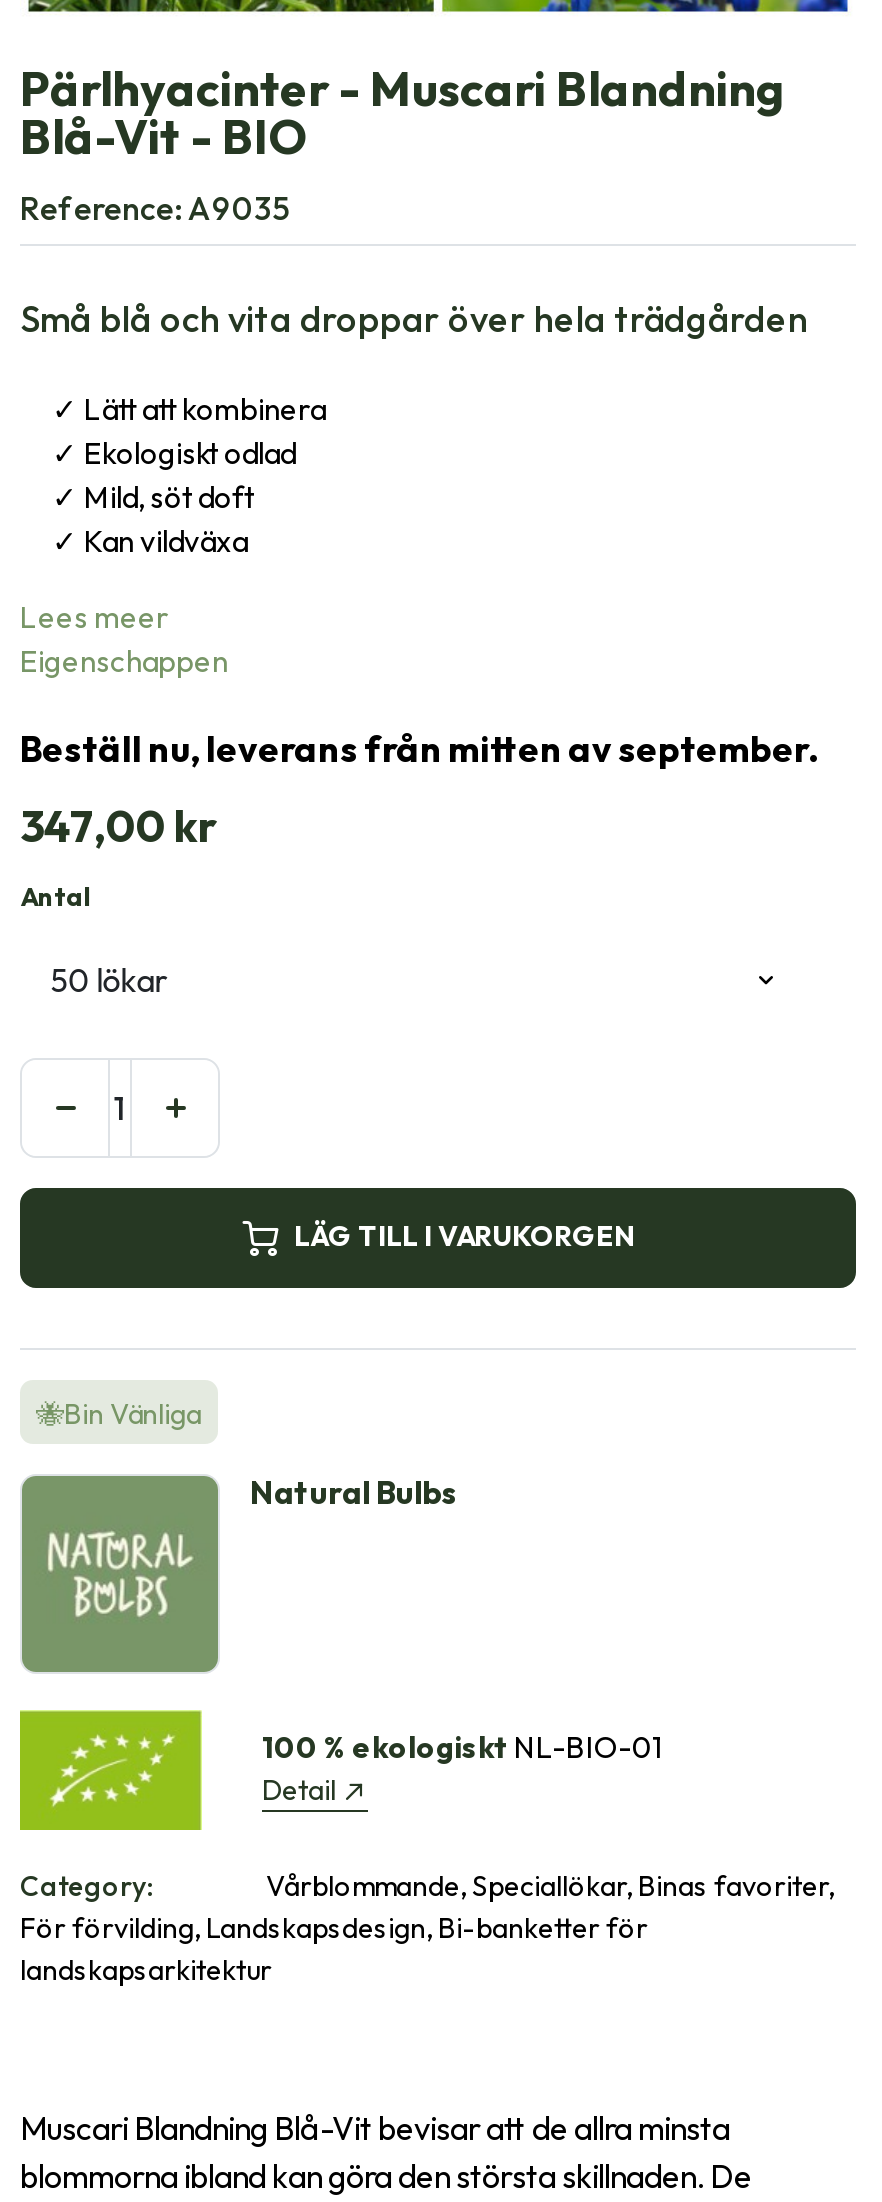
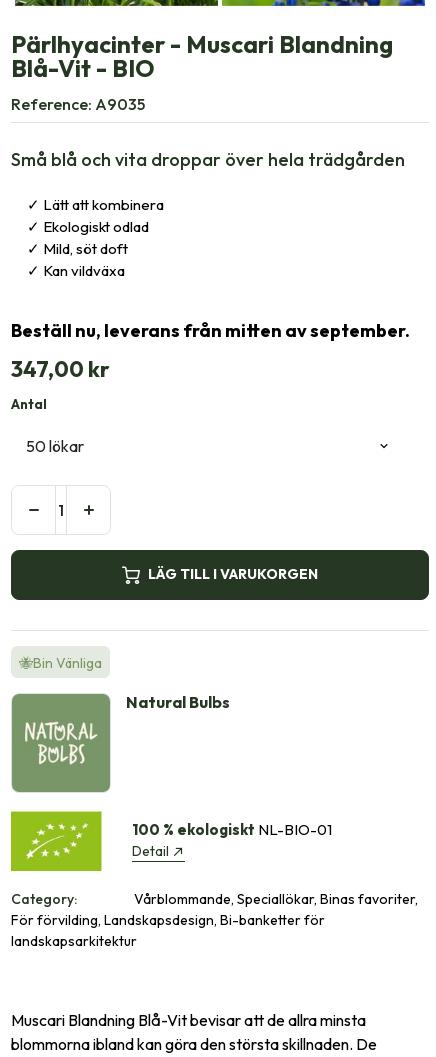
[20,597,228,679] Lees meer | Eigenschappen -> none

